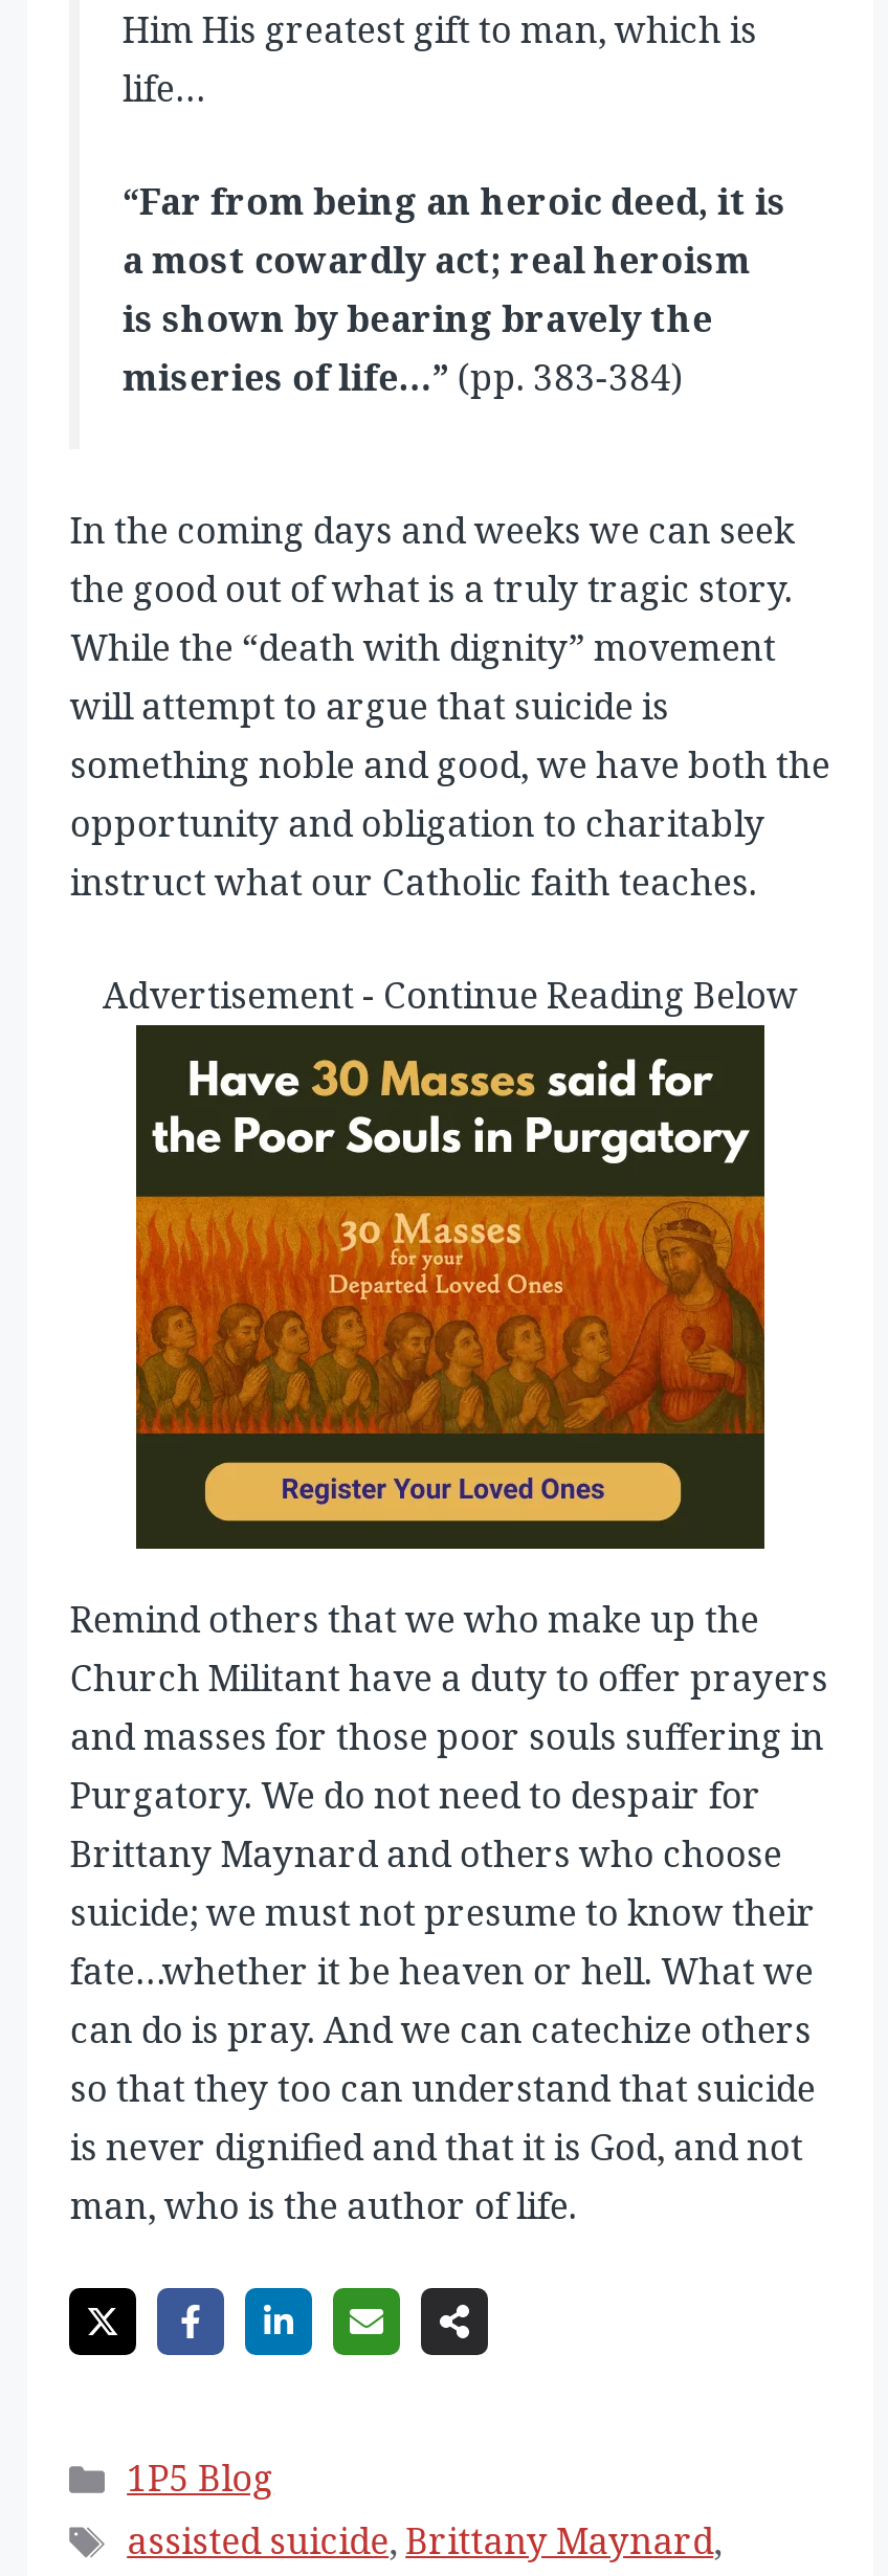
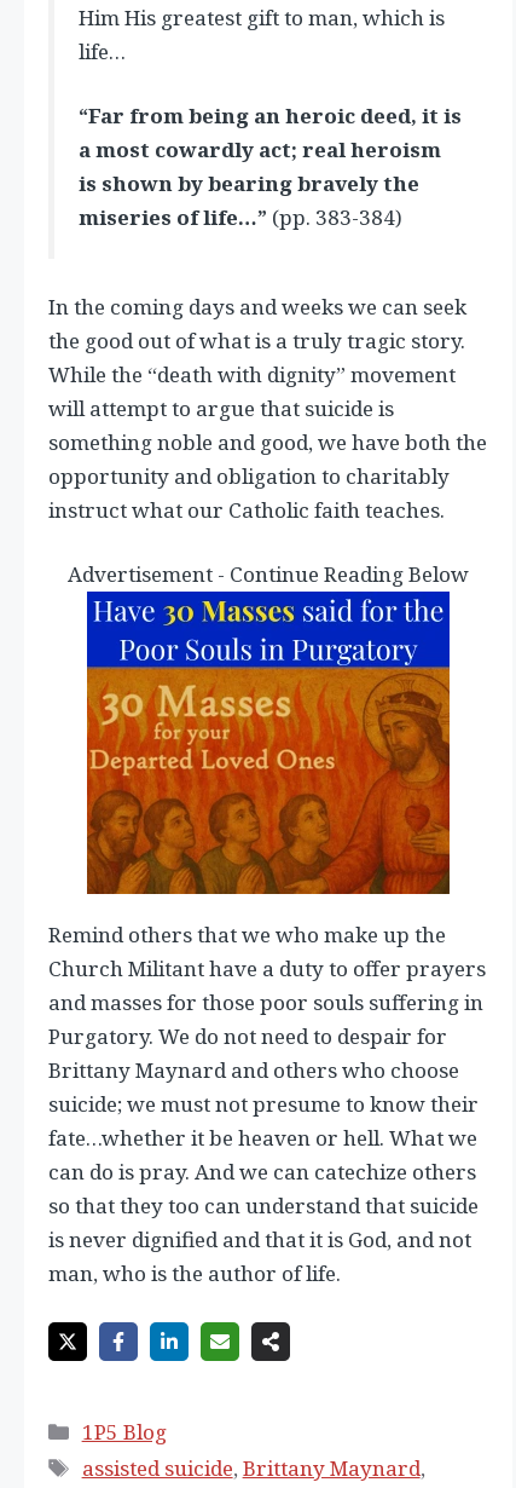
[134,1024,767,1552] [image] -> [86,592,451,895] [image]

